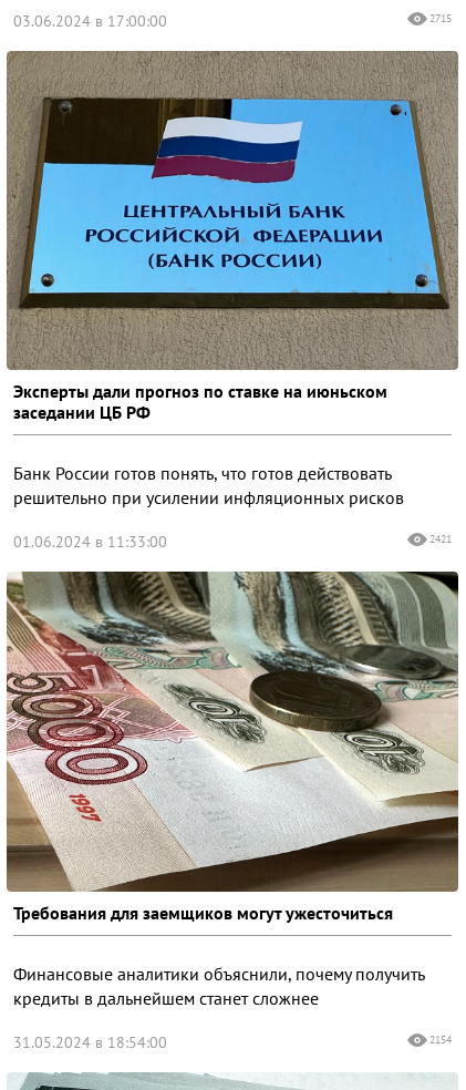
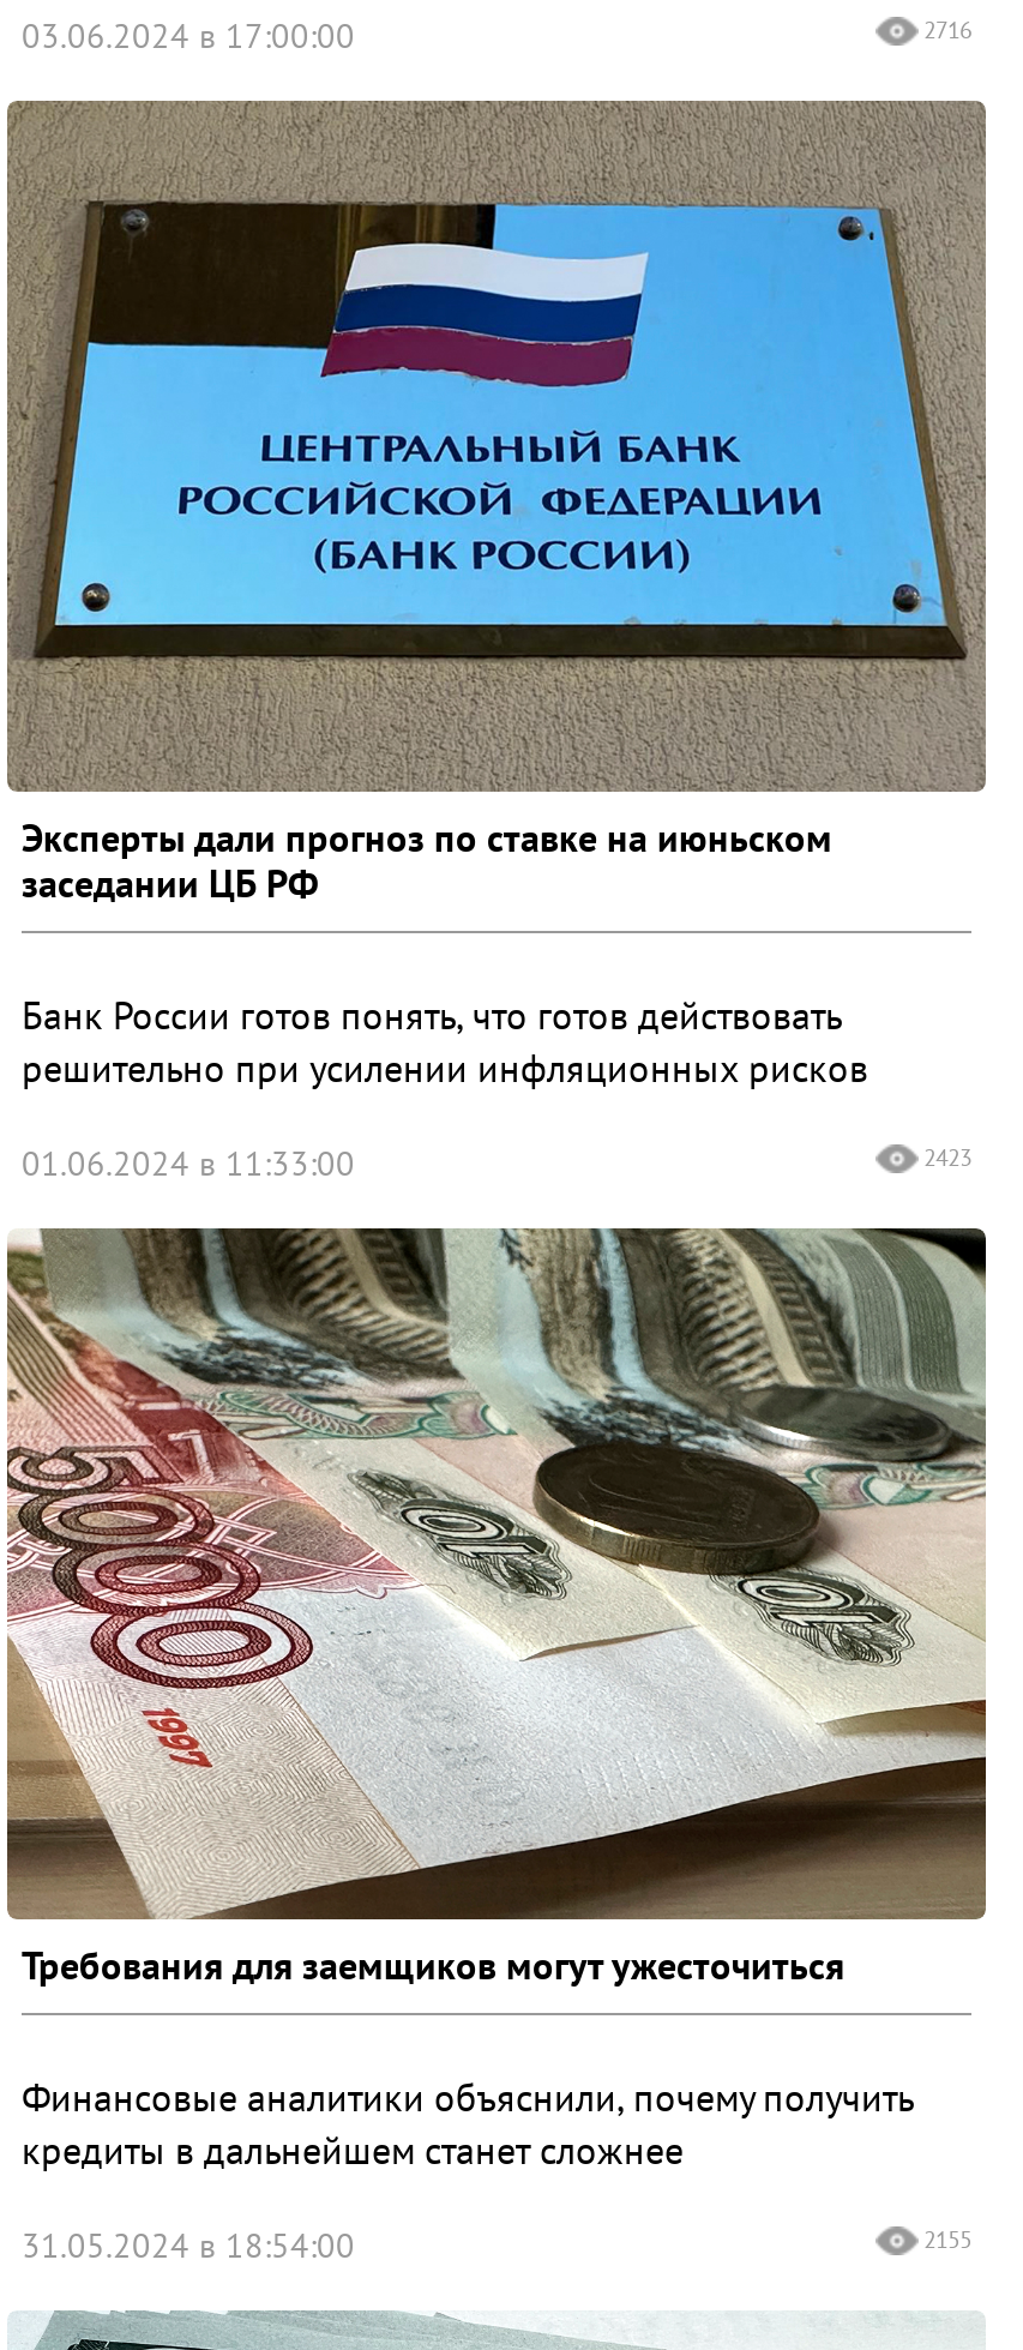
[429,11,452,26] 2715 -> [923,13,971,45] 2716
[429,532,452,547] 2421 -> [923,1142,971,1173] 2423
[429,1032,452,1047] 2154 -> [923,2225,971,2256] 2155

